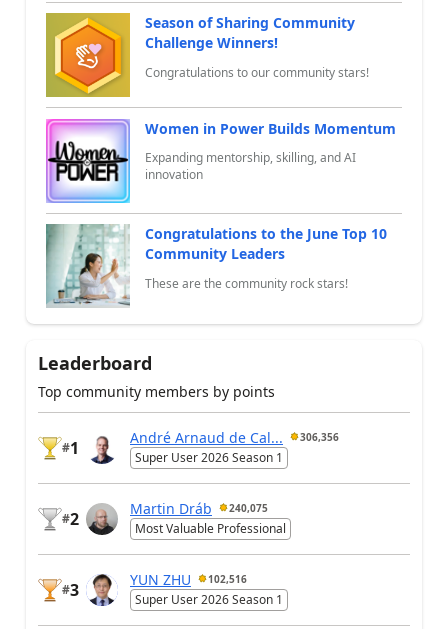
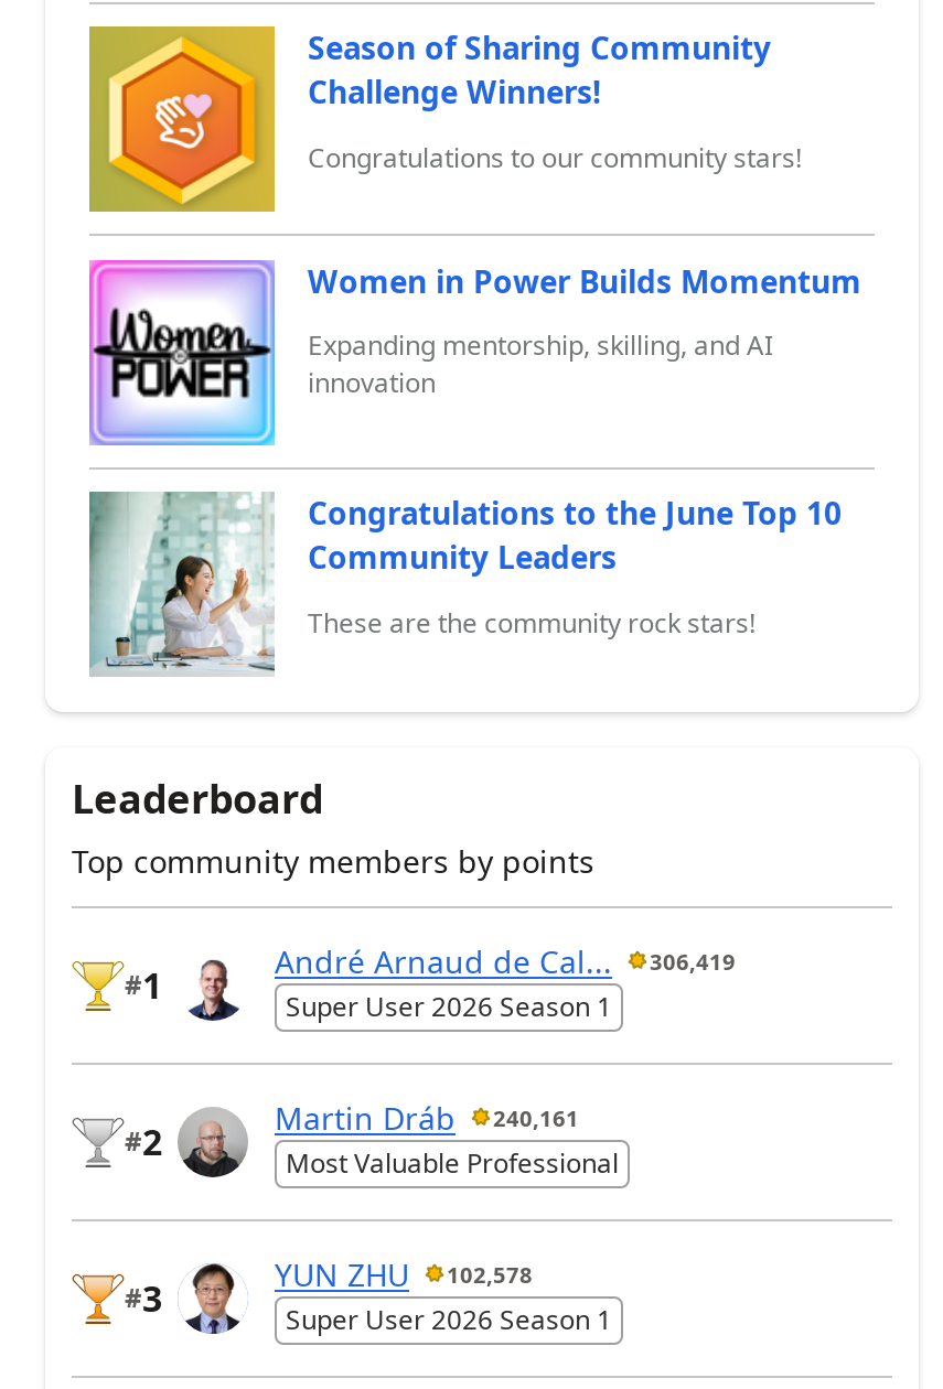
[130,427,339,446] André Arnaud de Cal... 306,356 -> [275,940,736,982] André Arnaud de Cal... 306,419
[130,498,268,517] Martin Dráb 240,075 -> [275,1096,579,1138] Martin Dráb 240,161
[130,569,247,588] YUN ZHU 102,516 -> [275,1253,533,1295] YUN ZHU 102,578

